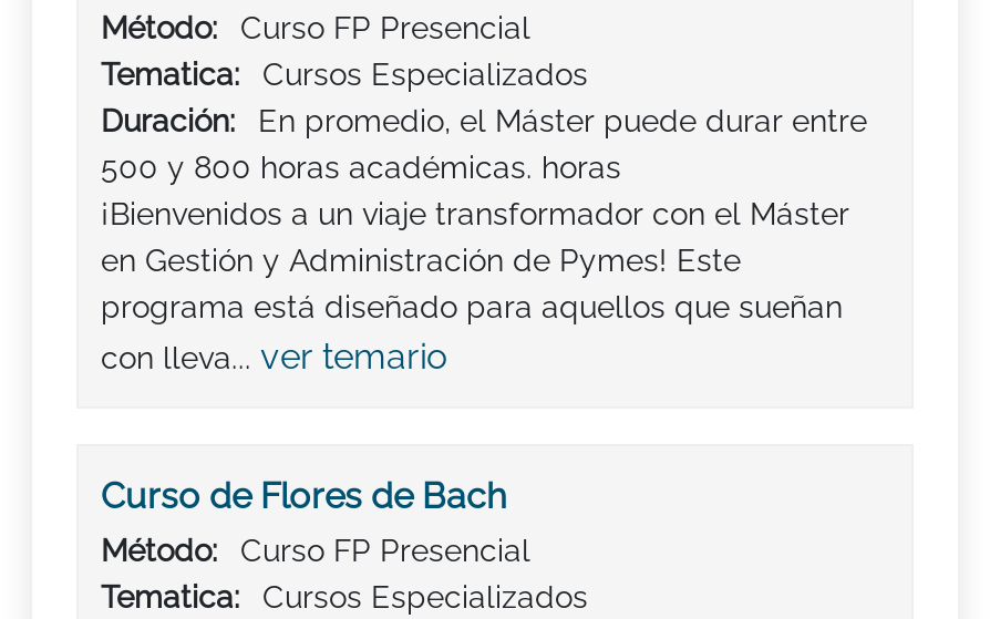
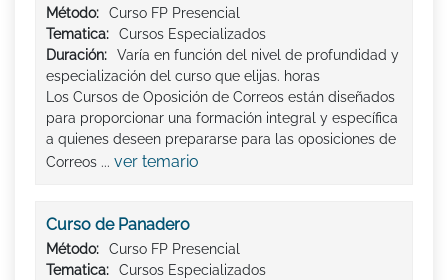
[101,102,867,377] En promedio, el Máster puede durar entre | 500 y 800 horas académicas. horas | ¡Bienvenidos a un viaje transformador con el Máster | en Gestión y Administración de Pymes! Este | programa está diseñado para aquellos que sueñan | con lleva... ver temario -> [46,47,399,171] Varía en función del nivel de profundidad y | especialización del curso que elijas. horas | Los Cursos de Oposición de Correos están diseñados | para proporcionar una formación integral y específica | a quienes deseen prepararse para las oposiciones de | Correos ... ver temario
[101,474,506,516] Curso de Flores de Bach -> [46,215,190,234] Curso de Panadero

